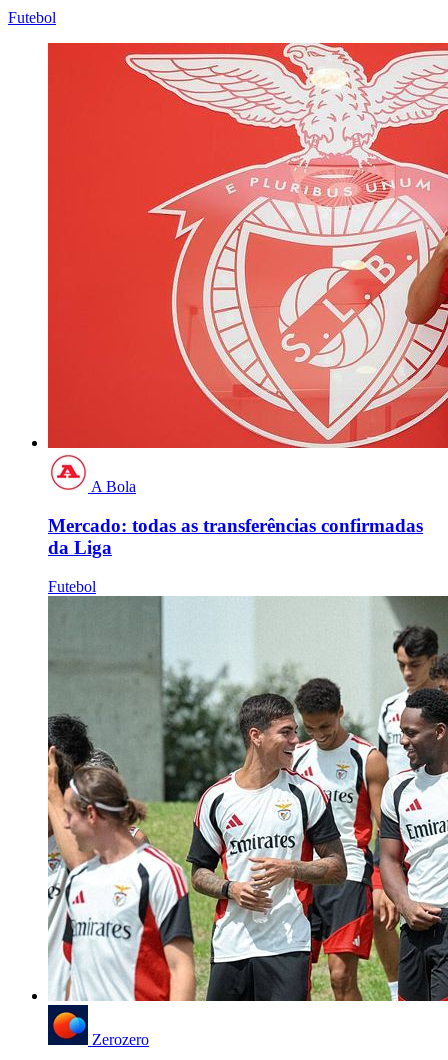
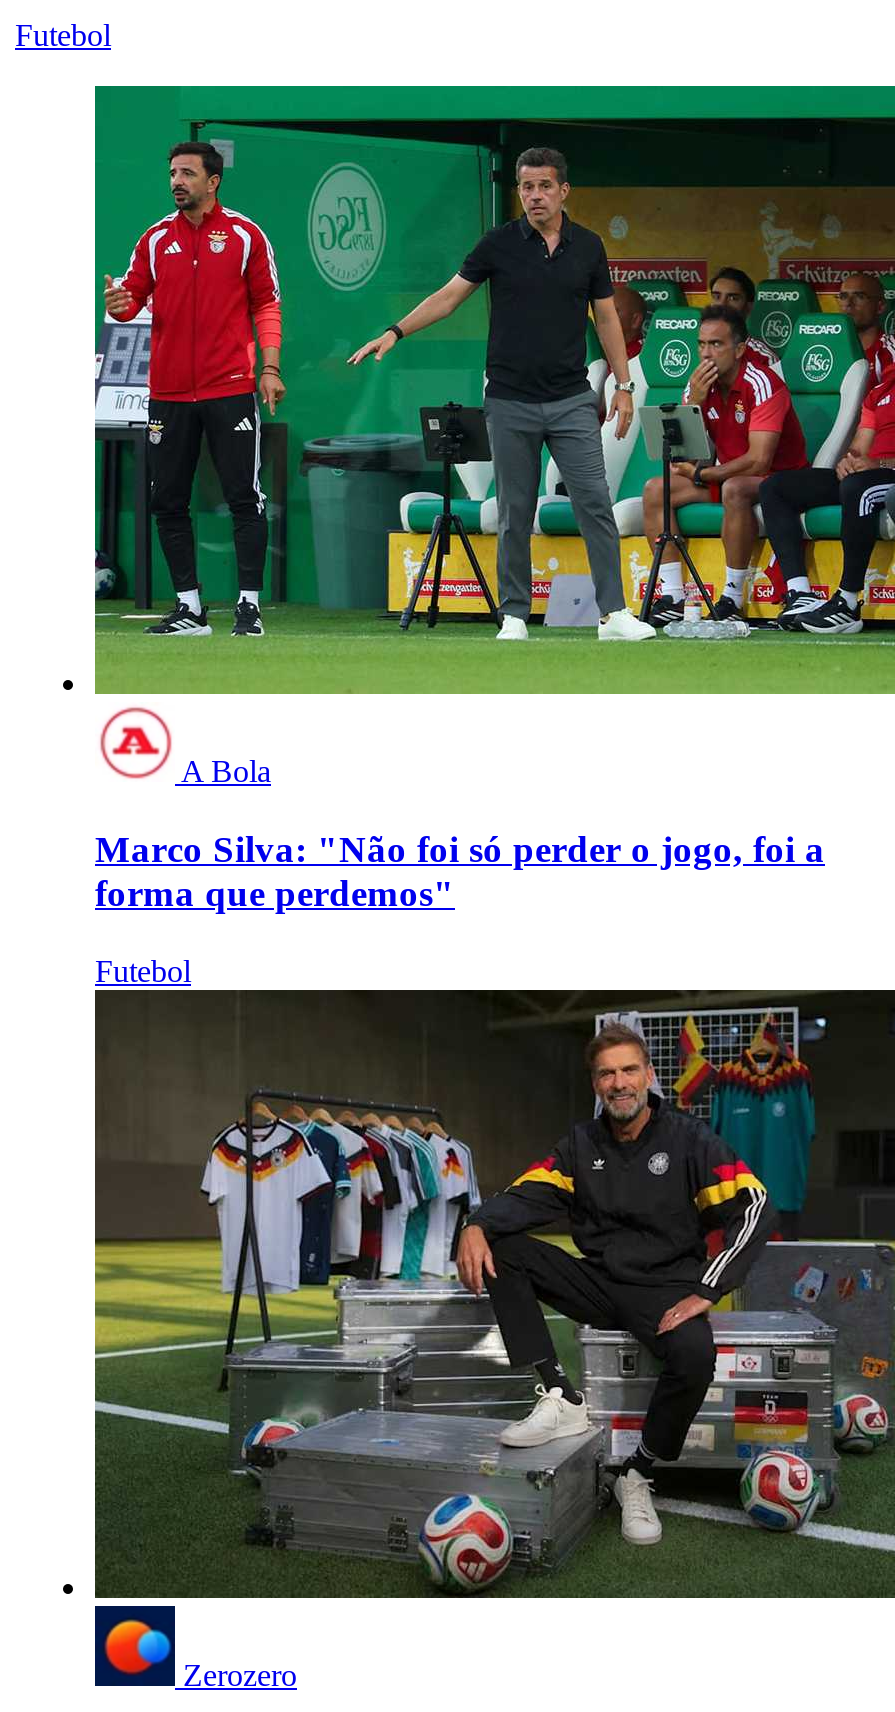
[47,42,445,449] [image] -> [93,84,889,696] [image]
[48,515,423,558] Mercado: todas as transferências confirmadas | da Liga -> [95,828,825,914] Marco Silva: "Não foi só perder o jogo, foi a | forma que perdemos"
[47,595,445,1002] [image] -> [93,988,889,1600] [image]

